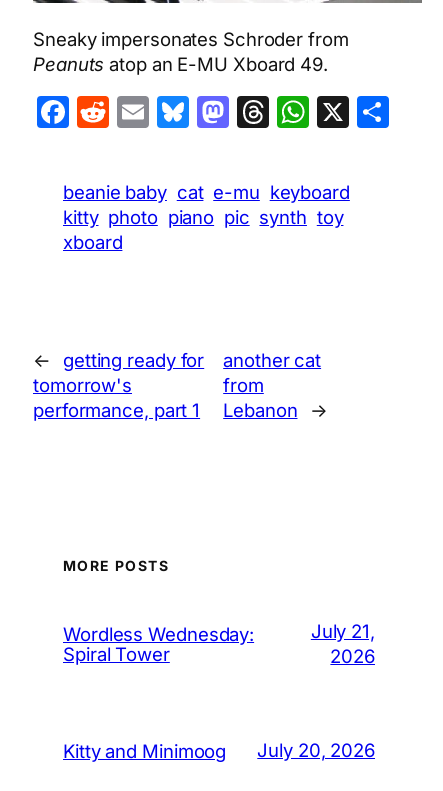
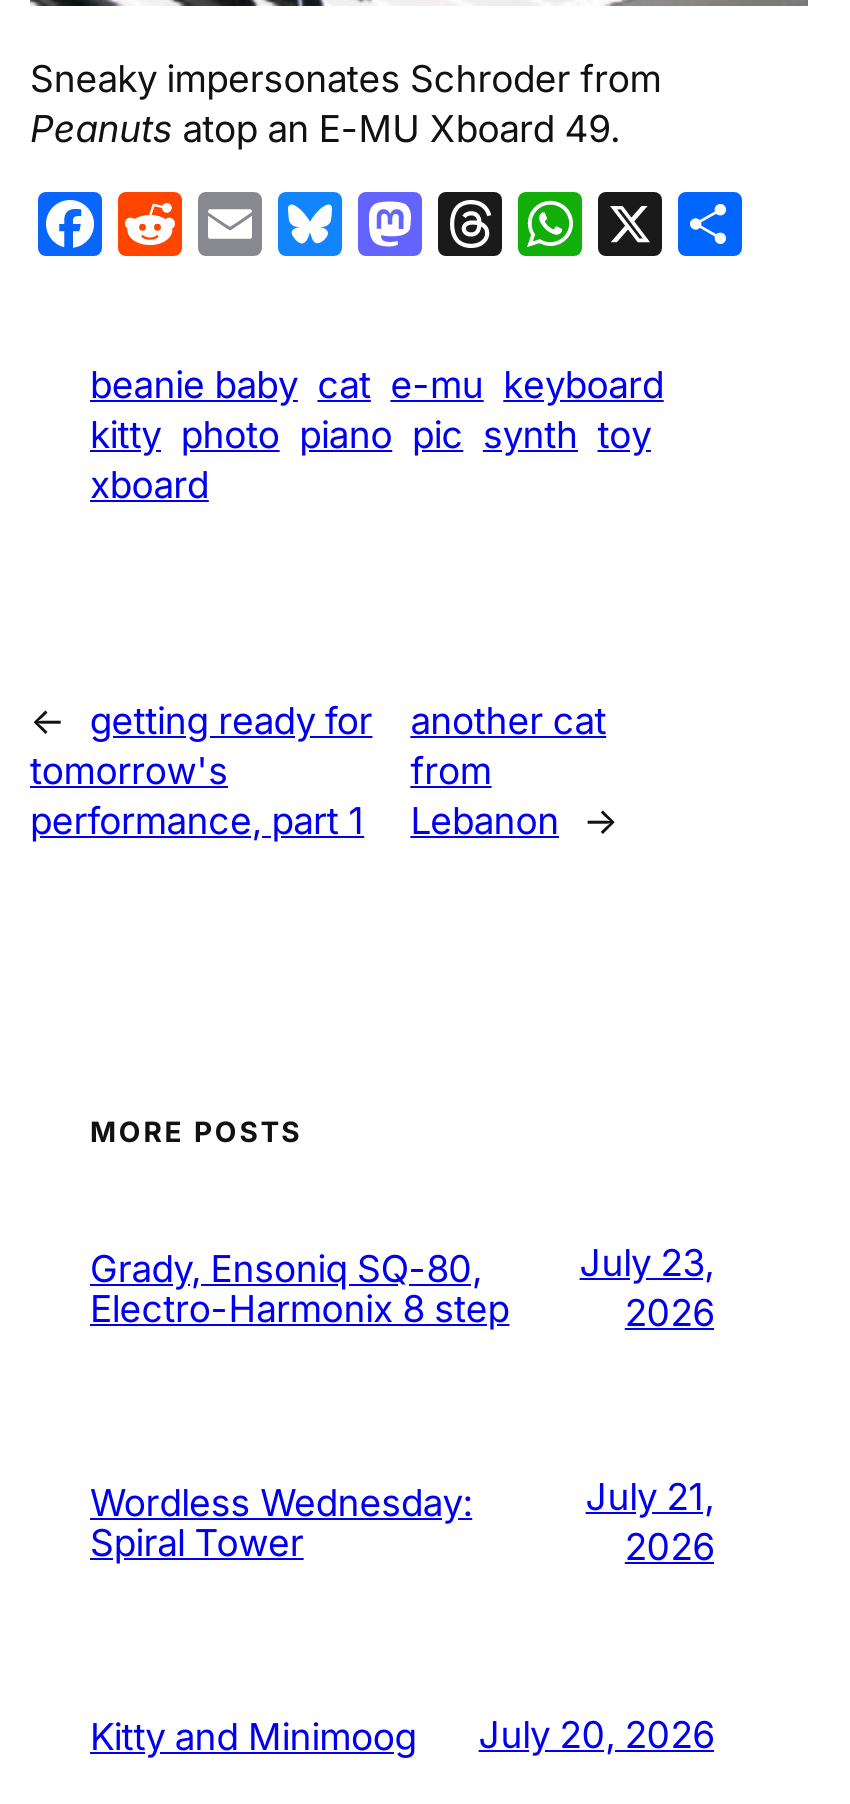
none -> [90,1245,509,1329] Grady, Ensoniq SQ-80, | Electro-Harmonix 8 step
none -> [580,1239,714,1333] July 23, | 2026

